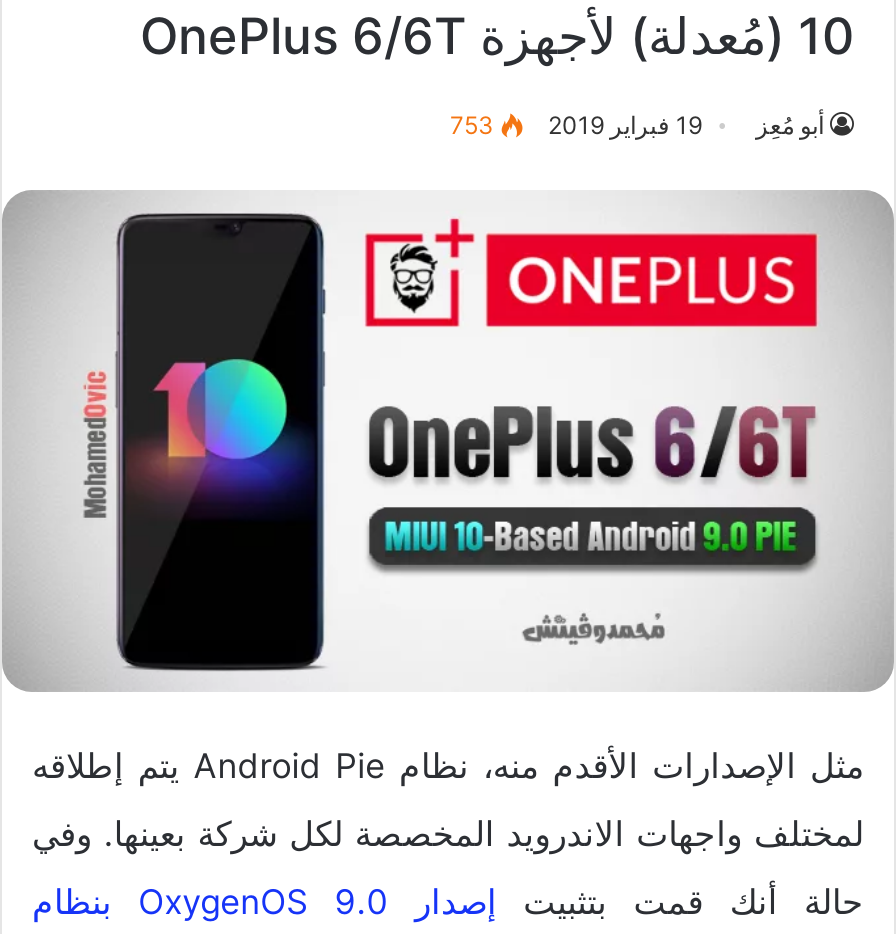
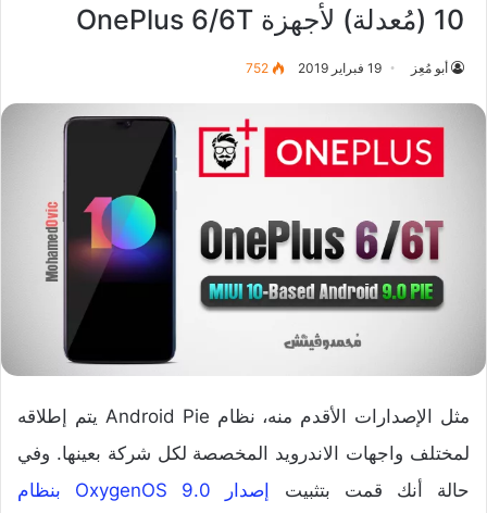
[450,110,494,140] 753 -> [246,60,269,76] 752

